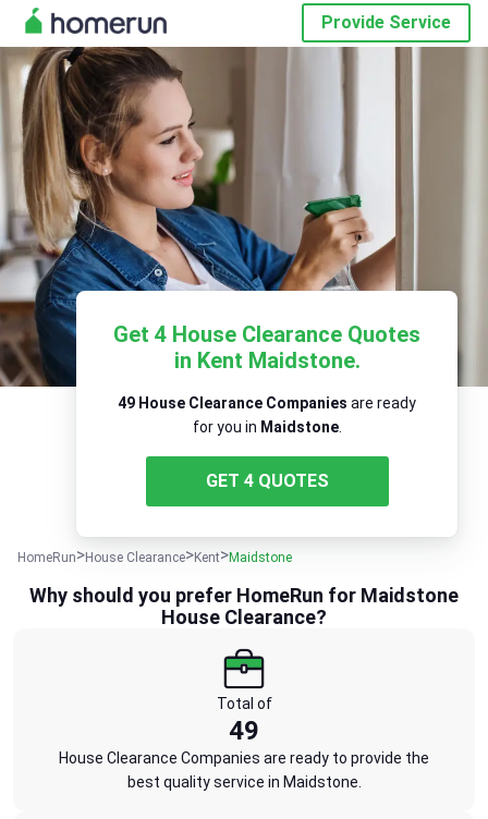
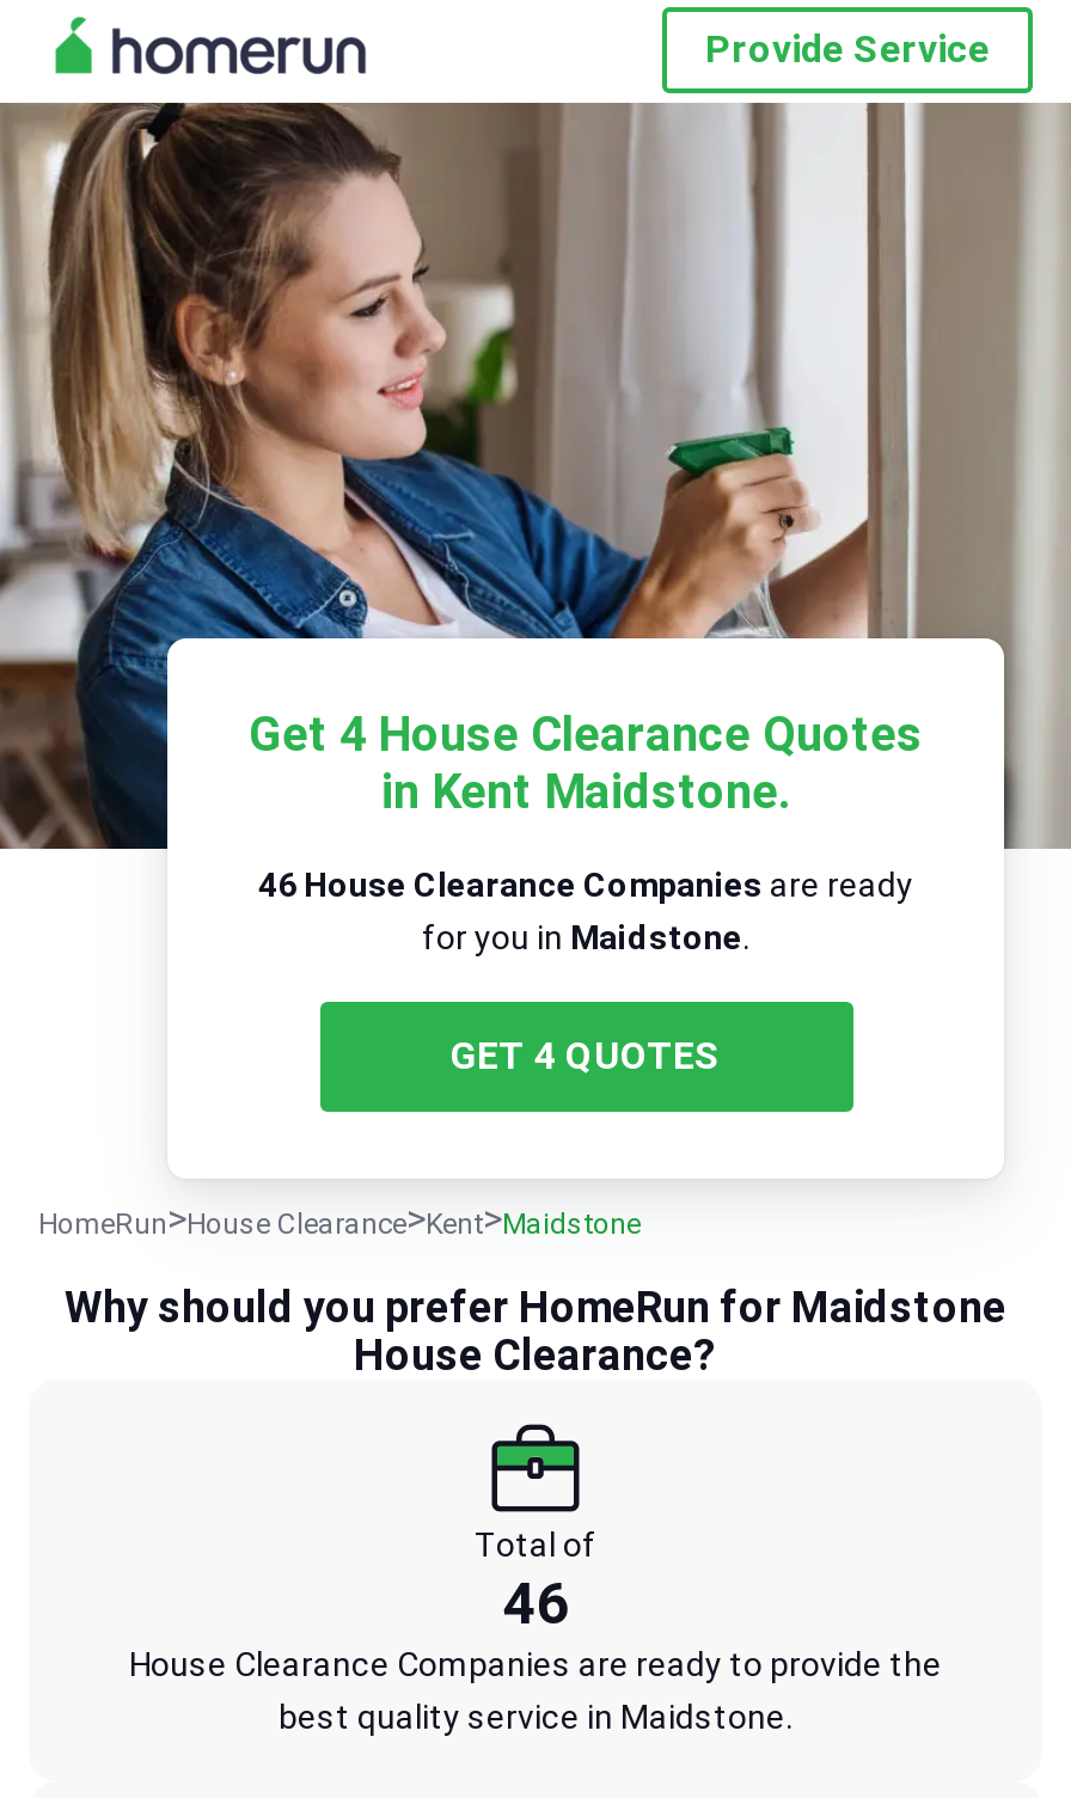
[118,395,416,412] 49 House Clearance Companies are ready -> [258,866,913,905] 46 House Clearance Companies are ready
[229,716,259,746] 49 -> [502,1572,569,1639] 46

